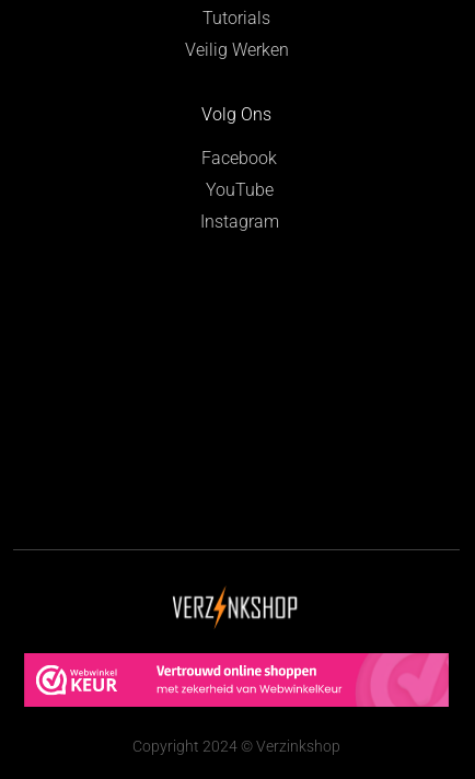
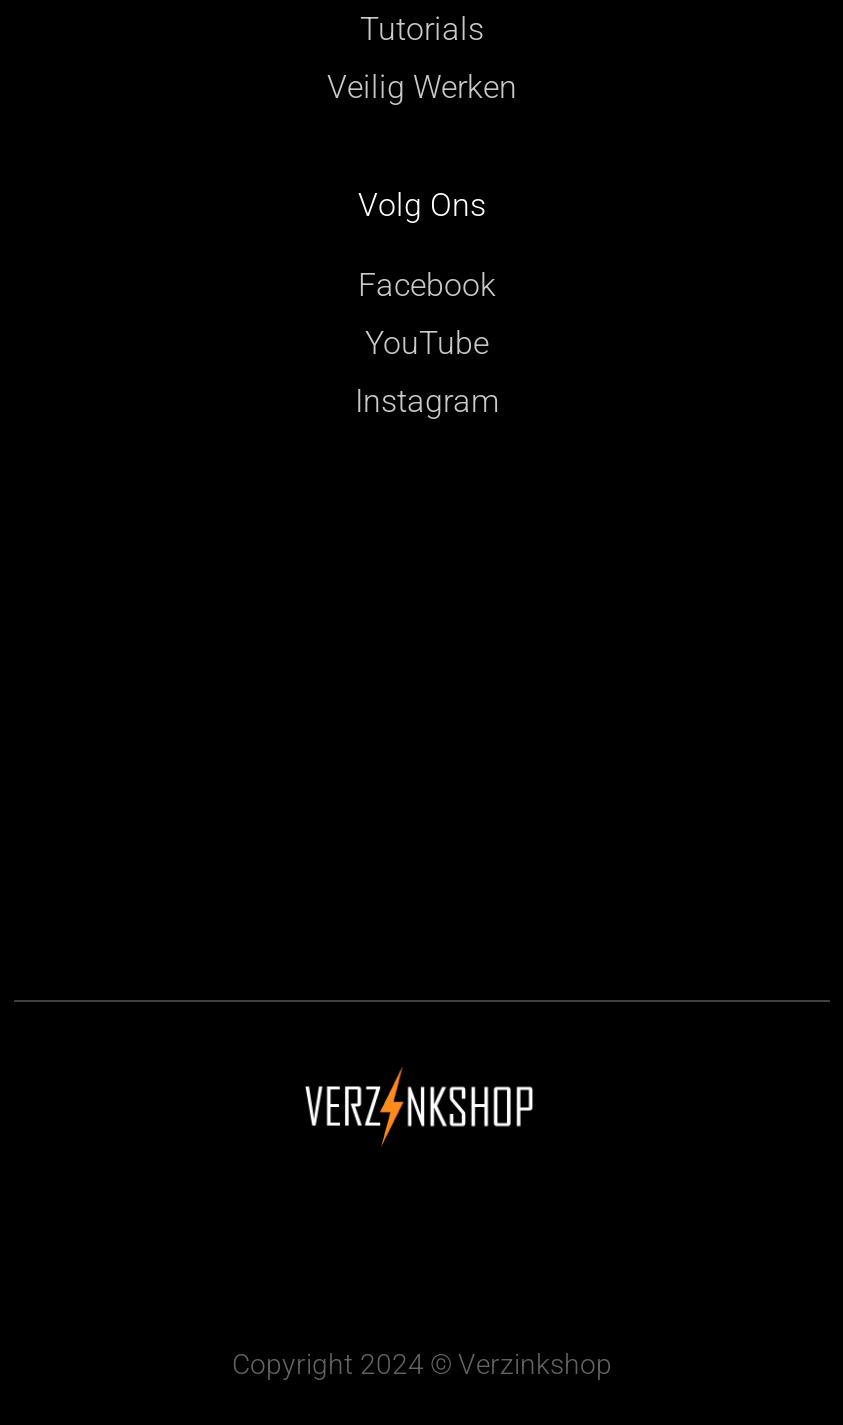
[23,652,450,708] [image] -> none

